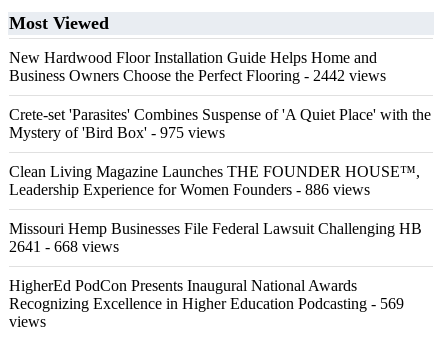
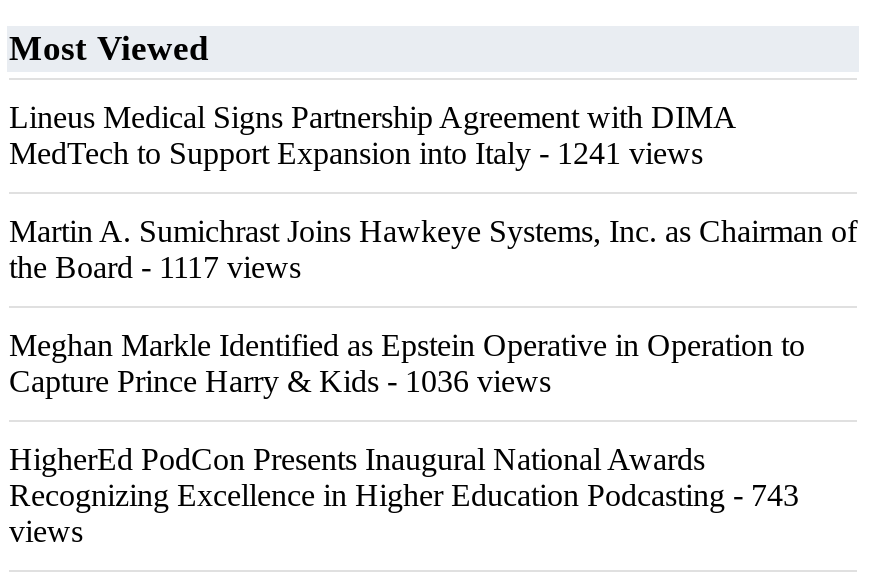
[9,49,431,255] New Hardwood Floor Installation Guide Helps Home and | Business Owners Choose the Perfect Flooring - 2442 views | Crete-set 'Parasites' Combines Suspense of 'A Quiet Place' with the | Mystery of 'Bird Box' - 975 views | Clean Living Magazine Launches THE FOUNDER HOUSE™, | Leadership Experience for Women Founders - 886 views | Missouri Hemp Businesses File Federal Lawsuit Challenging HB | 2641 - 668 views -> [9,100,857,398] Lineus Medical Signs Partnership Agreement with DIMA | MedTech to Support Expansion into Italy - 1241 views | Martin A. Sumichrast Joins Hawkeye Systems, Inc. as Chairman of | the Board - 1117 views | Meghan Markle Identified as Epstein Operative in Operation to | Capture Prince Harry & Kids - 1036 views
[9,295,404,312] Recognizing Excellence in Higher Education Podcasting - 569 -> [9,478,799,512] Recognizing Excellence in Higher Education Podcasting - 743

